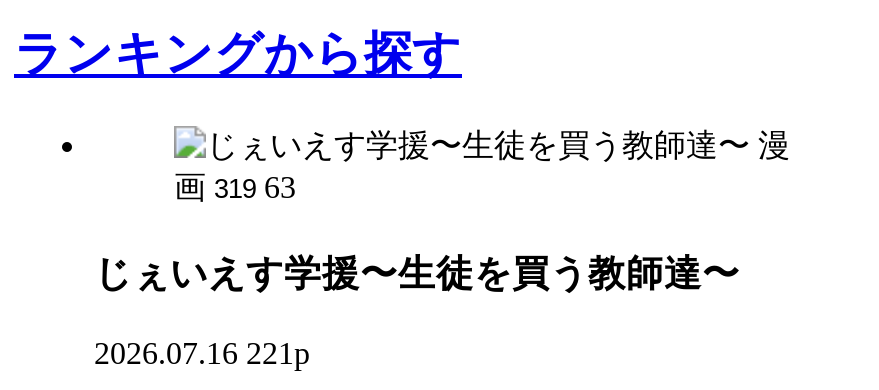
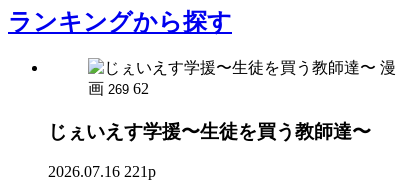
[174,170,296,204] 画 319 63 -> [88,80,149,97] 画 269 62

